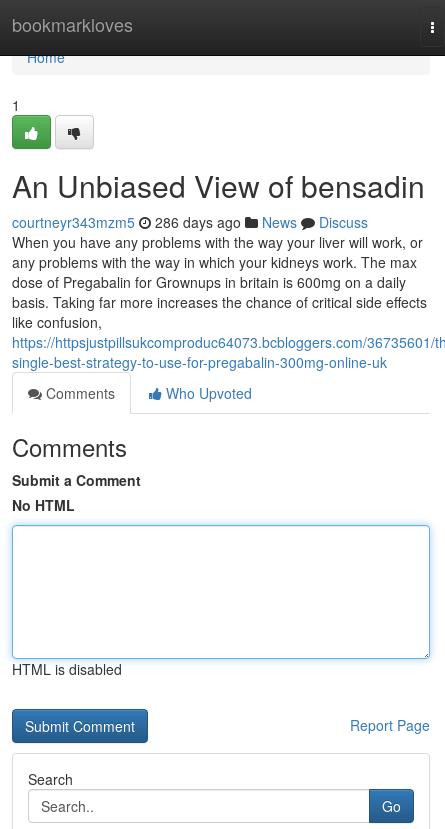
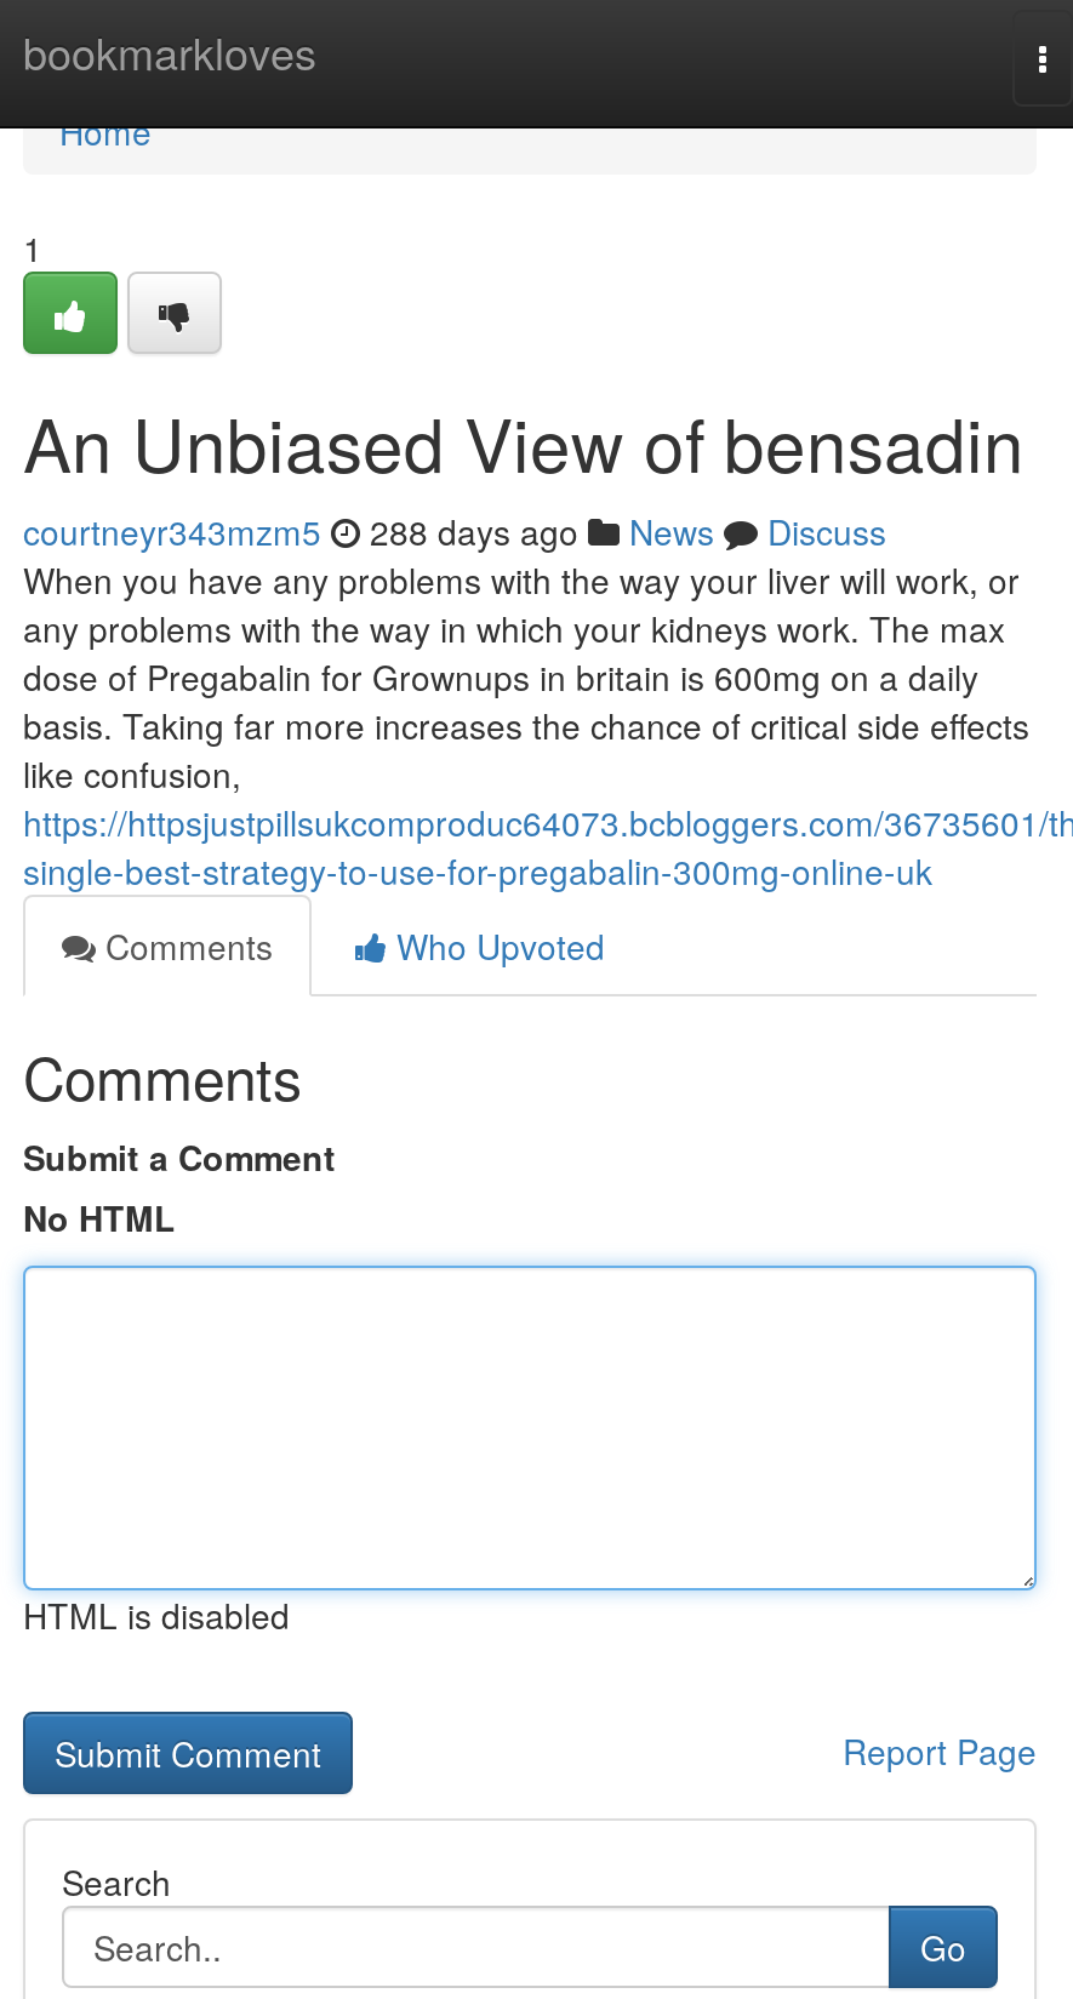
[12,212,368,232] courtneyr343mzm5 286 days ago News Discuss -> [23,507,886,555] courtneyr343mzm5 288 days ago News Discuss

